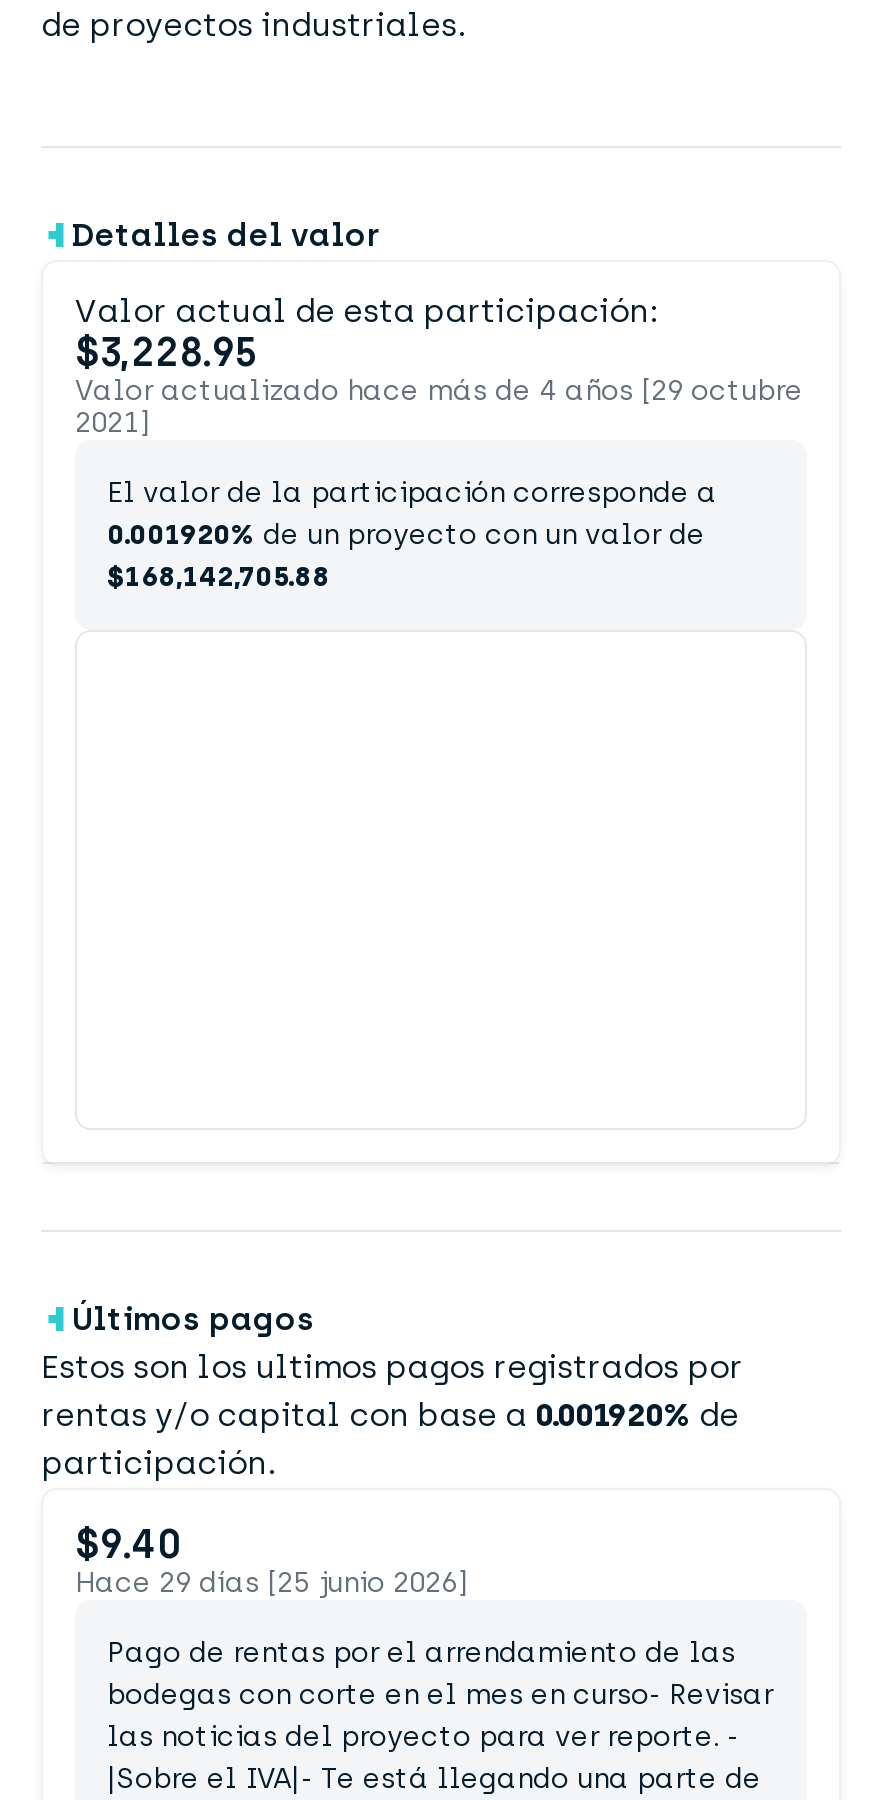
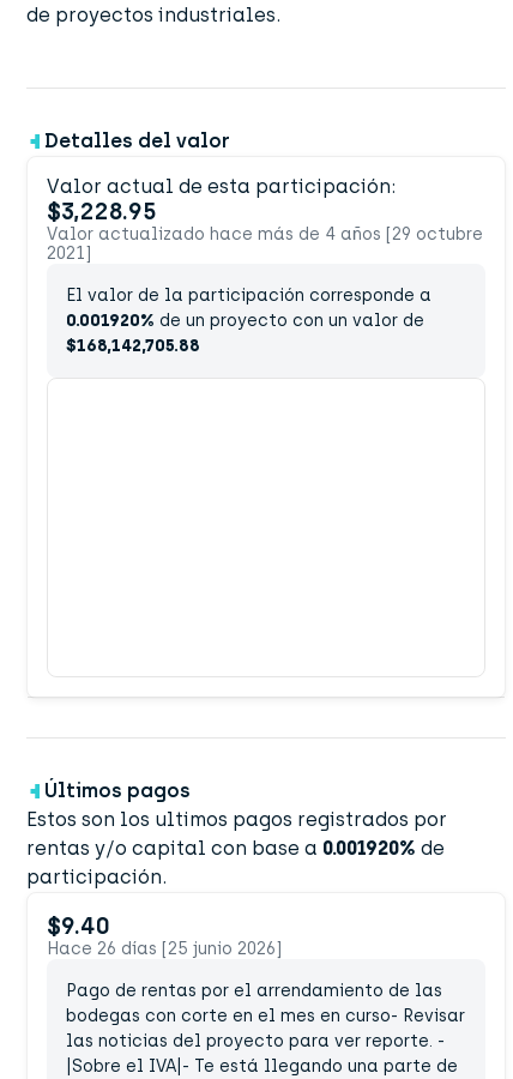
[75,1566,467,1600] Hace 29 días [25 junio 2026] -> [47,939,282,959] Hace 26 días [25 junio 2026]

